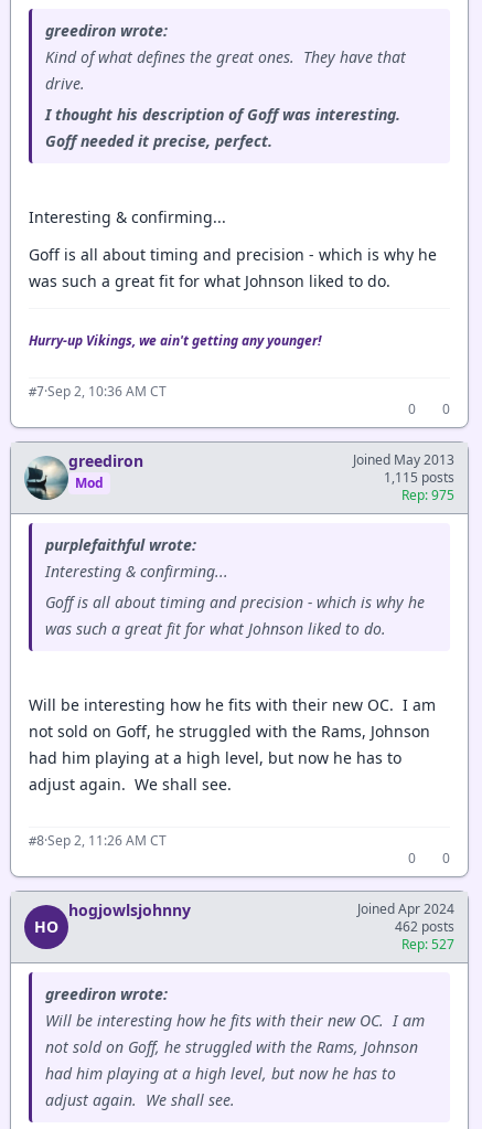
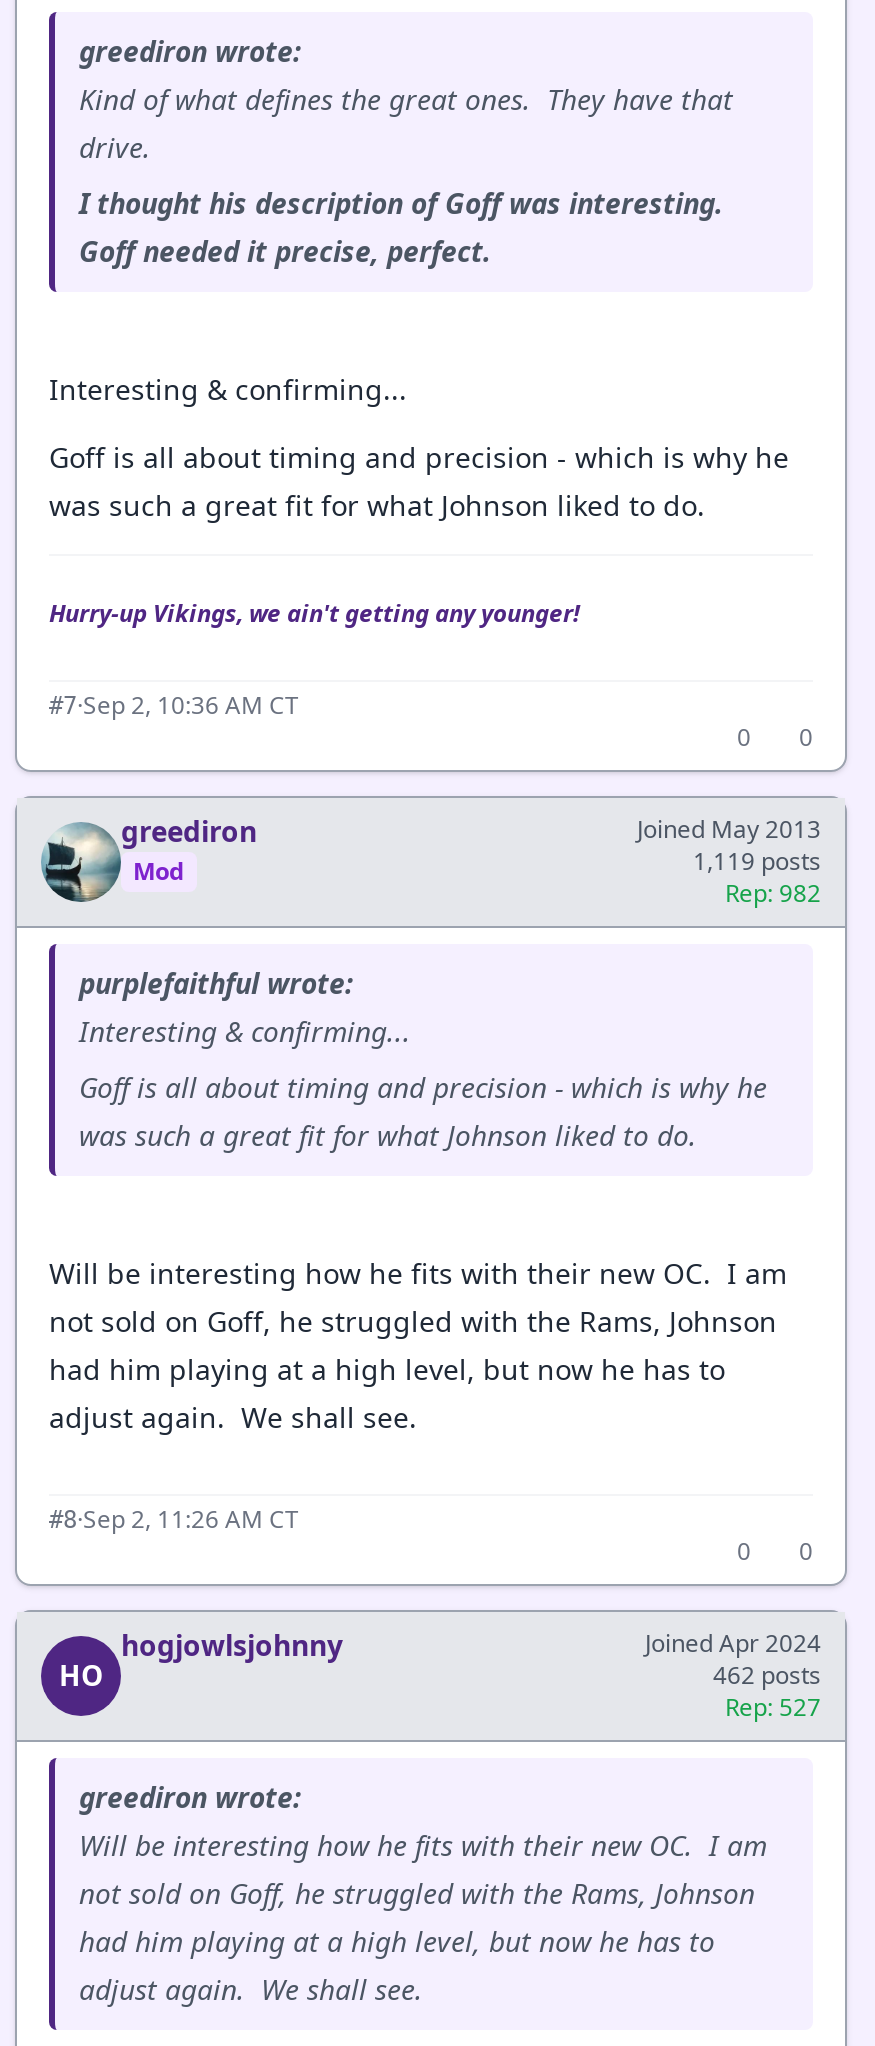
[384,468,454,487] 1,115 posts -> [693,844,821,878] 1,119 posts
[401,486,454,504] Rep: 975 -> [725,876,821,910] Rep: 982

